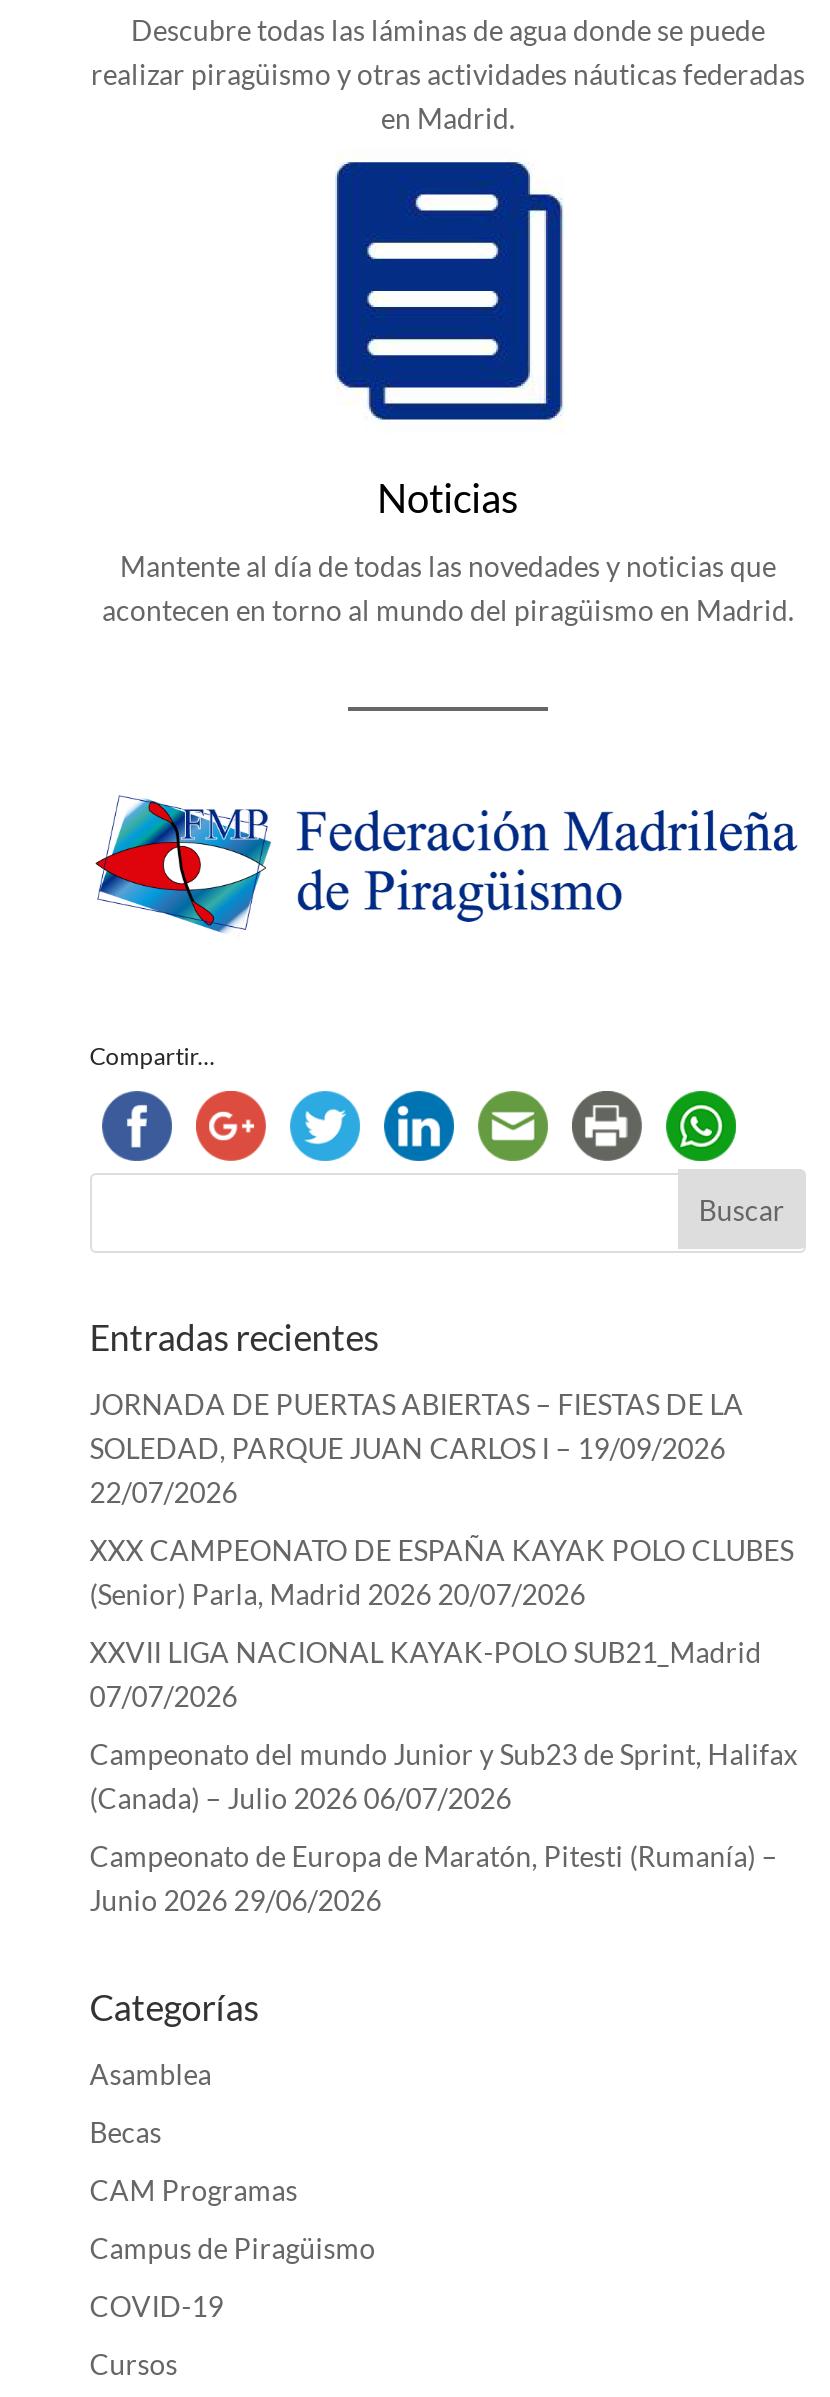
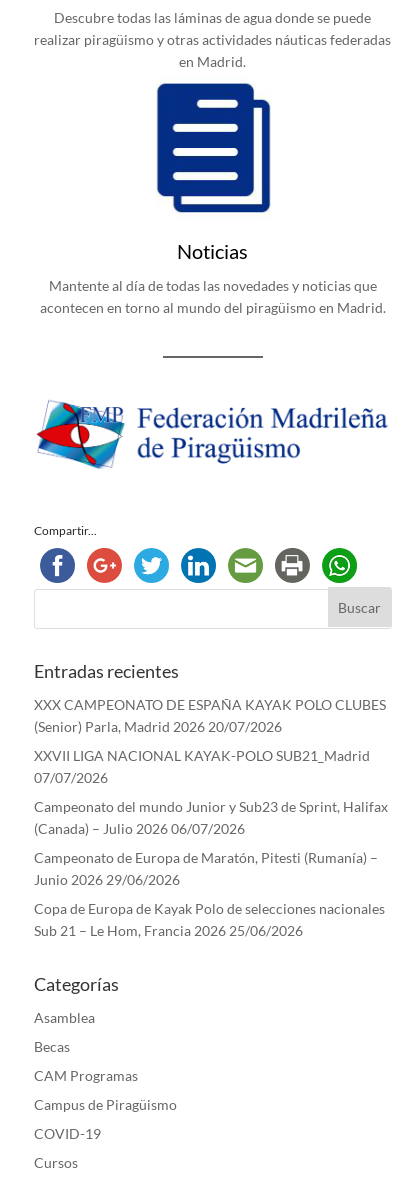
[90,1387,744,1509] JORNADA DE PUERTAS ABIERTAS – FIESTAS DE LA | SOLEDAD, PARQUE JUAN CARLOS I – 19/09/2026 | 22/07/2026 -> none
moved [90,1533,798,1917] -> [34,696,388,888]: XXX CAMPEONATO DE ESPAÑA KAYAK POLO CLUBES | (Senior) Parla, Madrid 2026 20/07/2026 | XXVII LIGA NACIONAL KAYAK-POLO SUB21_Madrid | 07/07/2026 | Campeonato del mundo Junior y Sub23 de Sprint, Halifax | (Canada) – Julio 2026 06/07/2026 | Campeonato de Europa de Maratón, Pitesti (Rumanía) – | Junio 2026 29/06/2026
none -> [34,900,385,939] Copa de Europa de Kayak Polo de selecciones nacionales | Sub 21 – Le Hom, Francia 2026 25/06/2026

